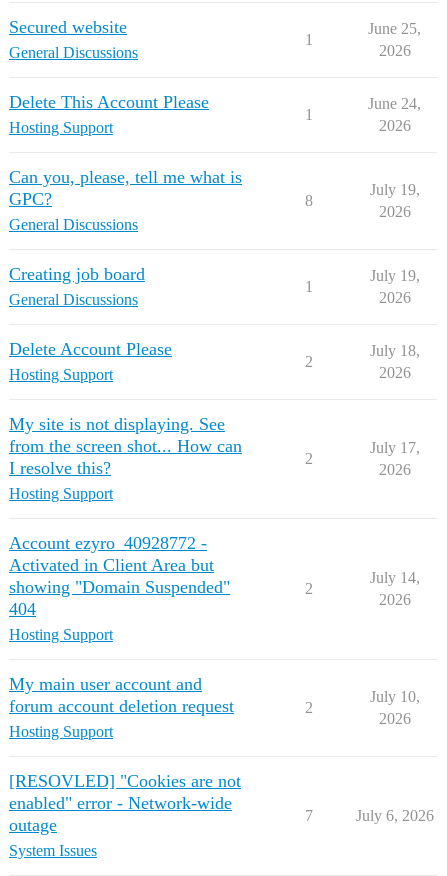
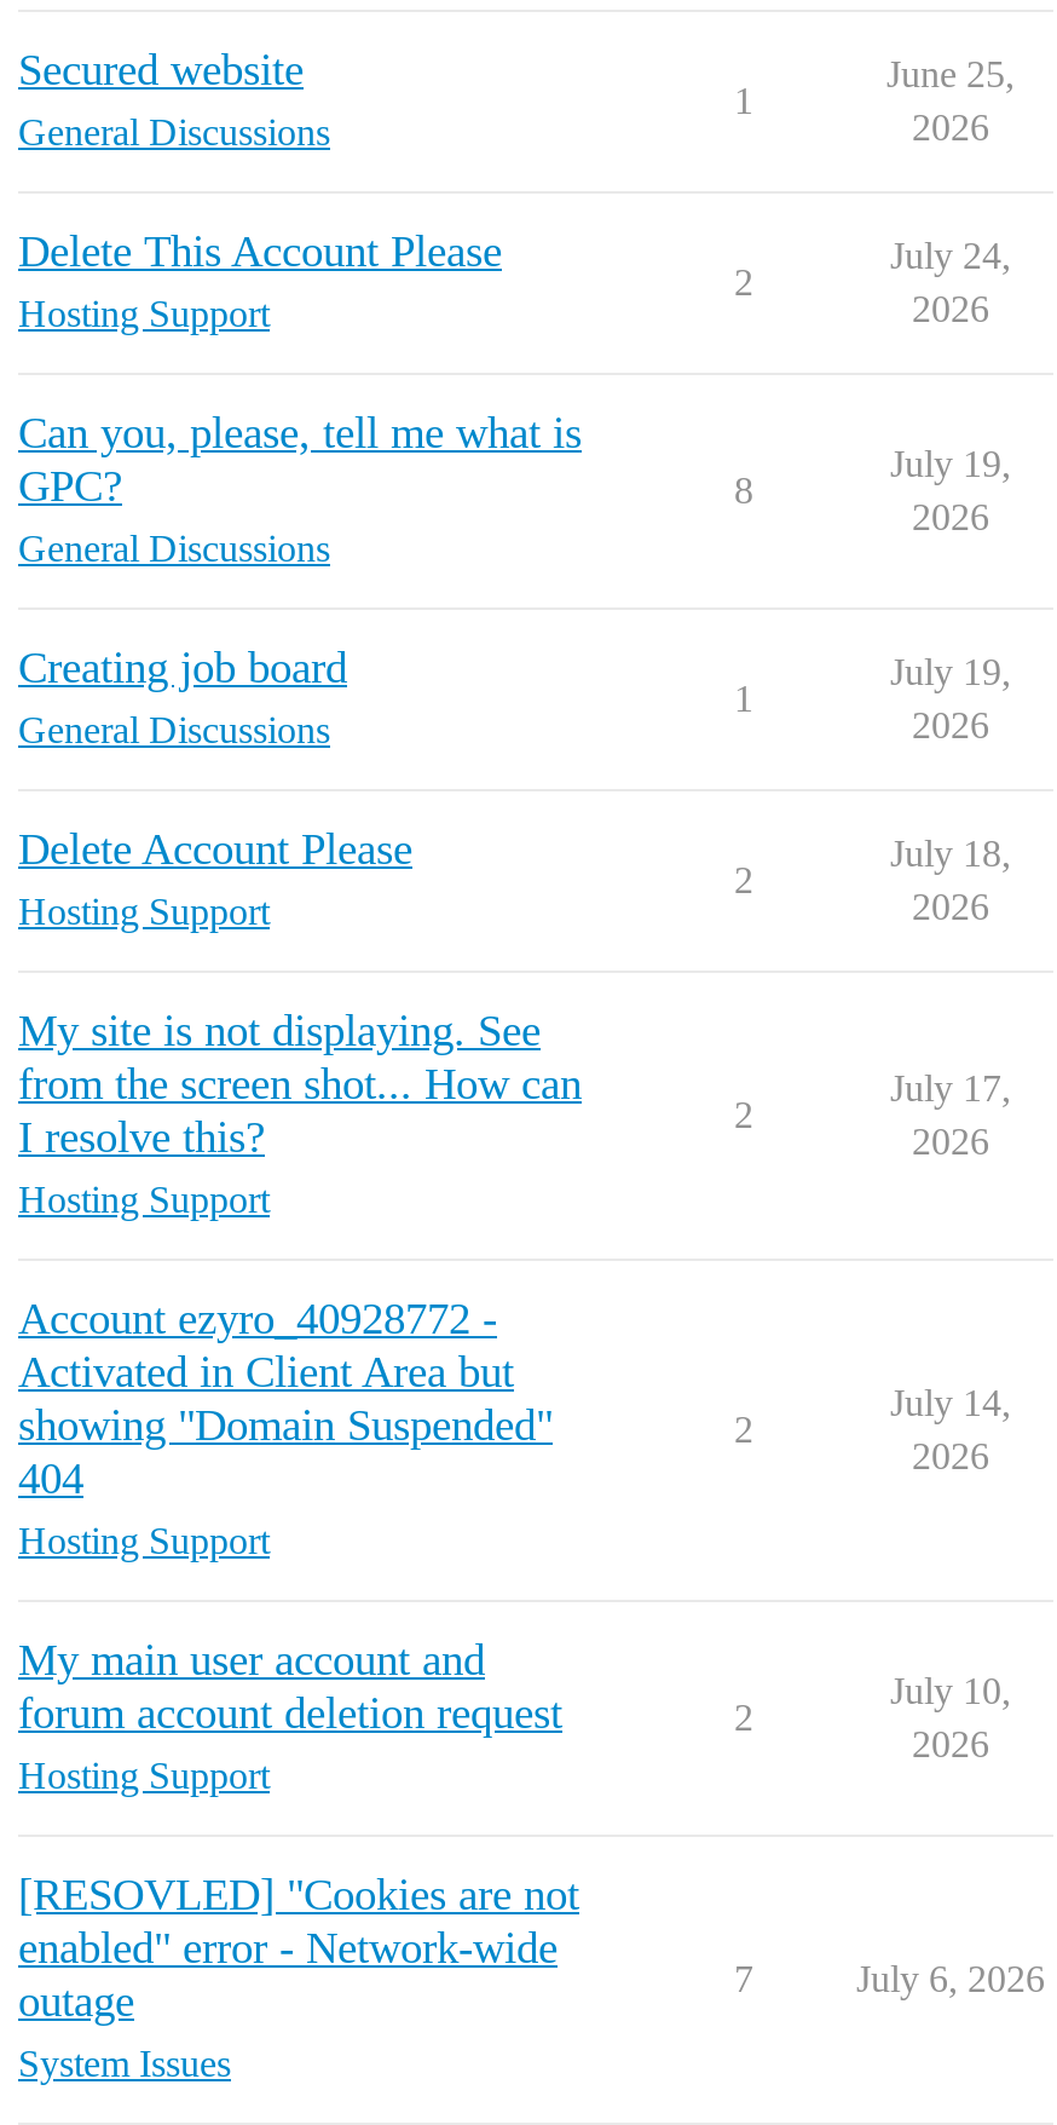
[368,95,421,112] June 24, -> [890,235,1011,276] July 24,
[305,106,313,123] 1 -> [734,261,753,303] 2

